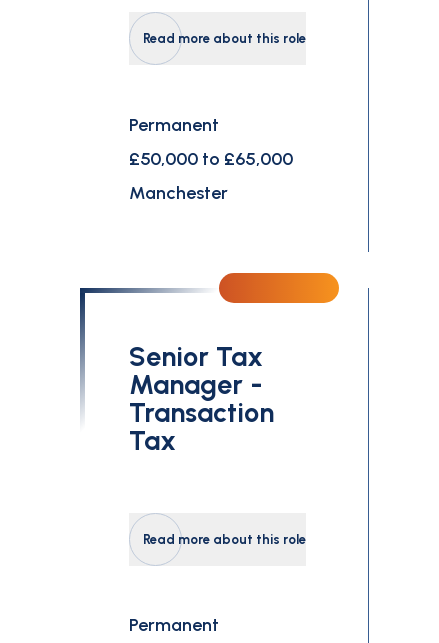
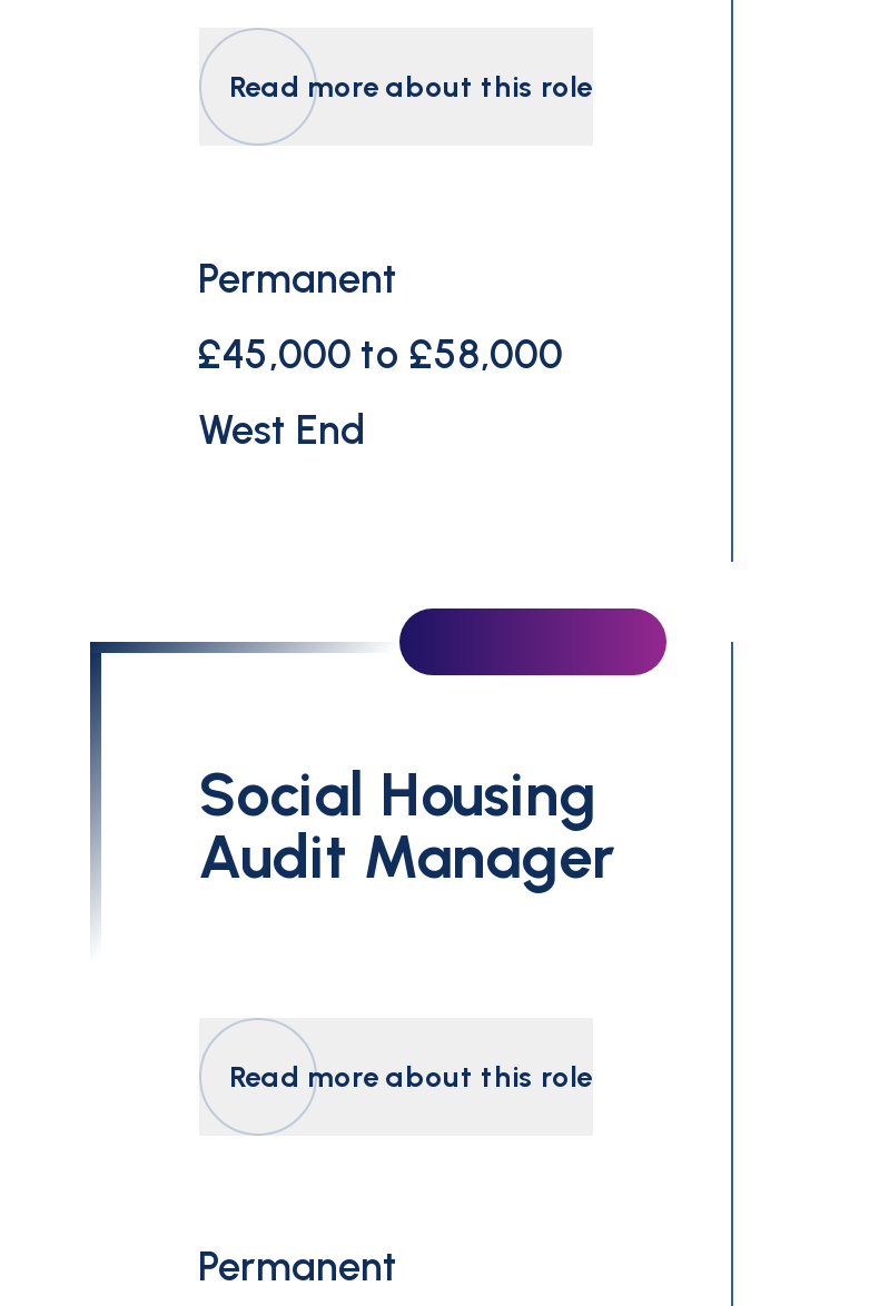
[128,148,292,170] £50,000 to £65,000 -> [198,330,563,378] £45,000 to £58,000
[128,182,227,204] Manchester -> [198,405,367,454] West End
[128,272,340,457] [image] | Senior Tax | Manager - | Transaction | Tax -> [198,606,669,892] [image] | Social Housing | Audit Manager

